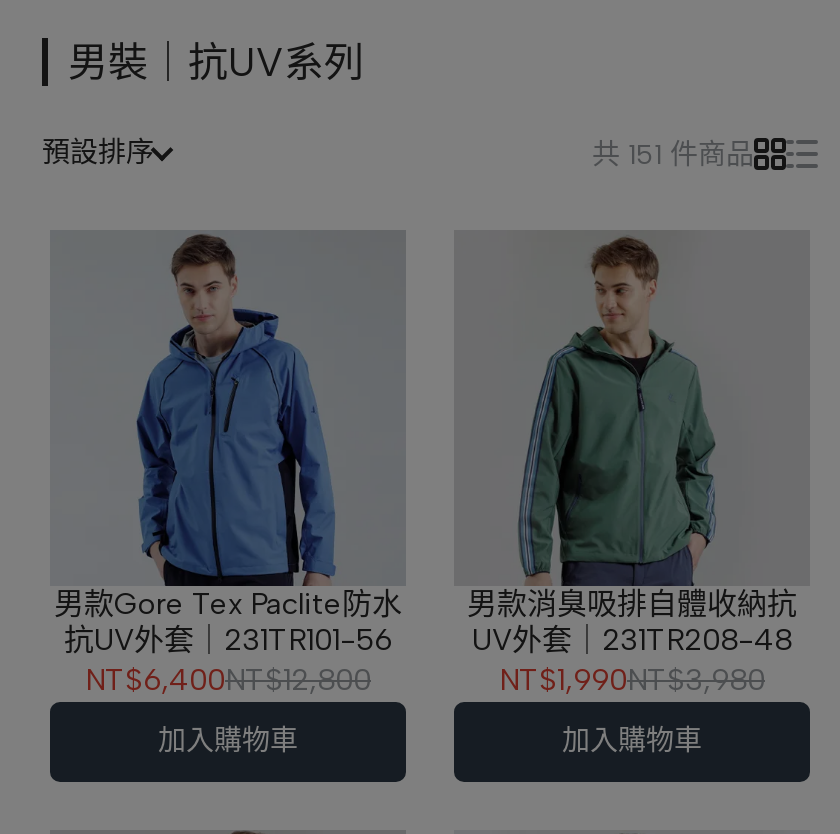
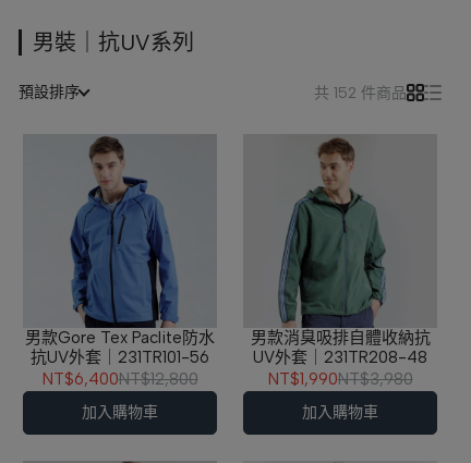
[592,138,754,172] 共 151 件商品 -> [314,84,407,102] 共 152 件商品

